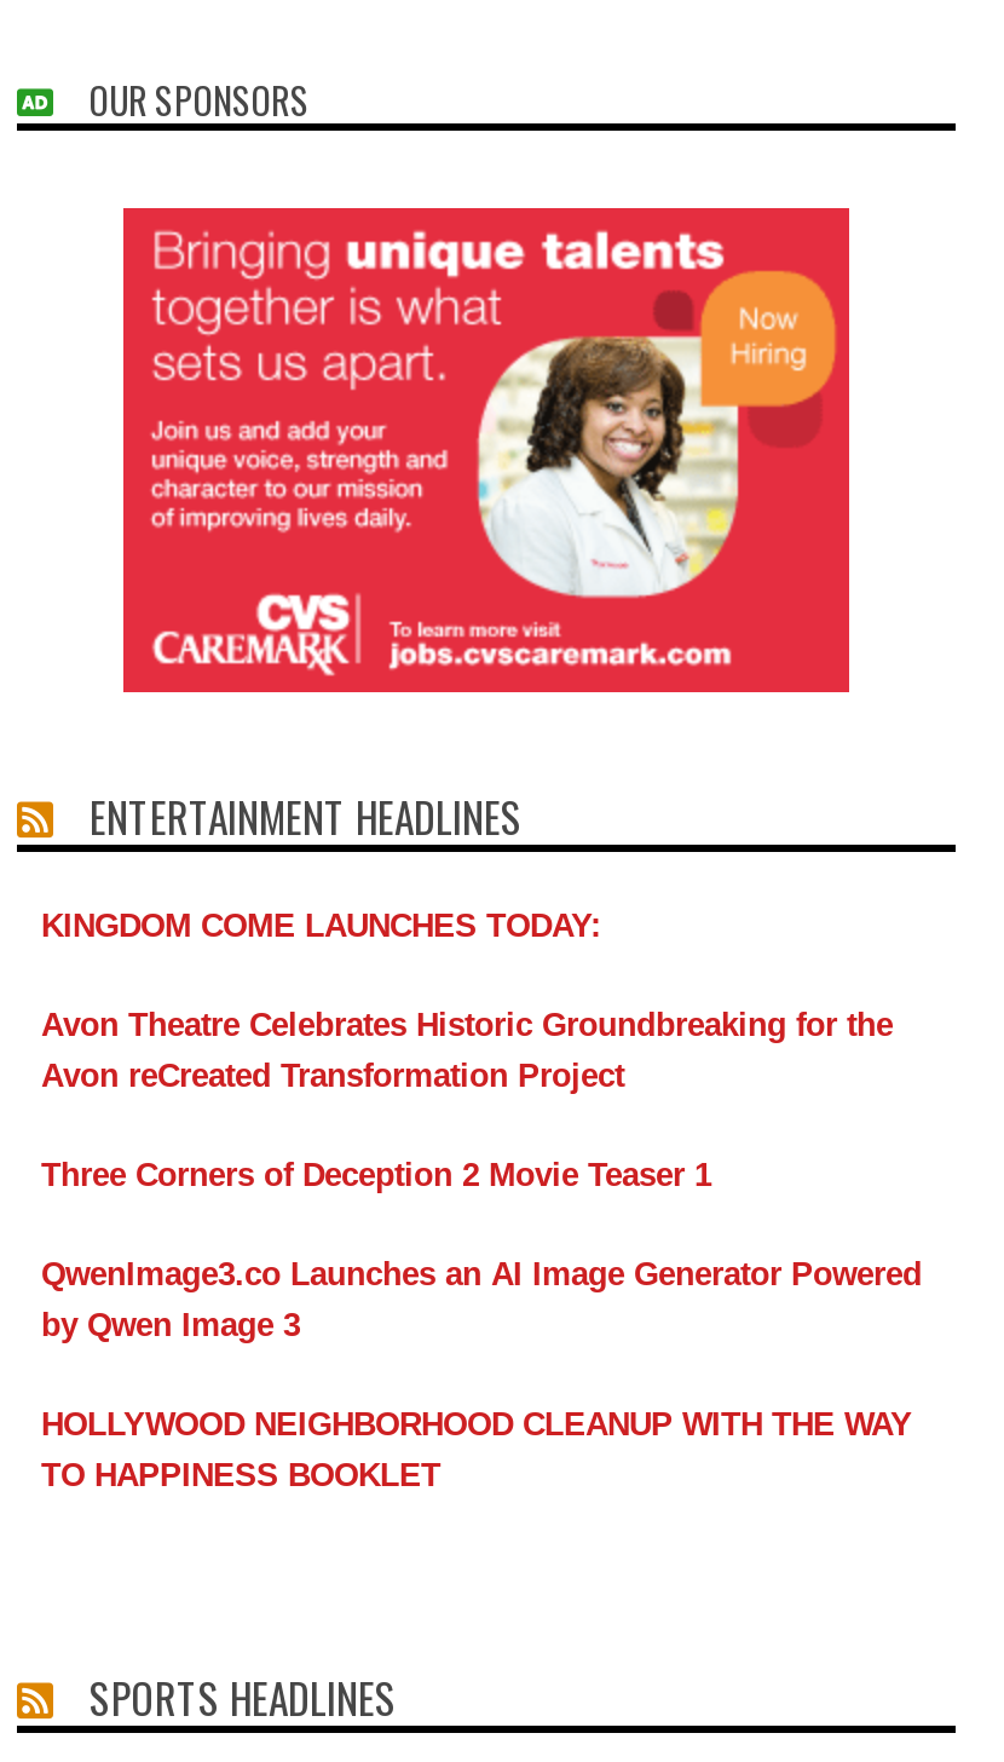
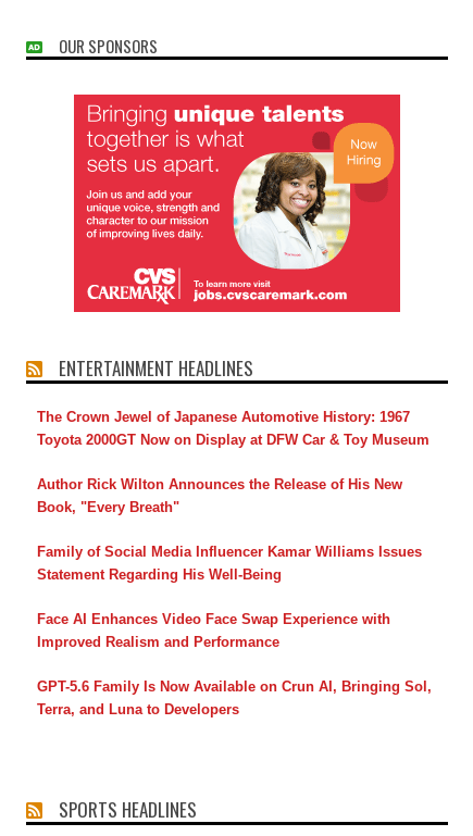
[41,909,600,945] KINGDOM COME LAUNCHES TODAY: -> [37,409,430,448] The Crown Jewel of Japanese Automotive History: 1967 | Toyota 2000GT Now on Display at DFW Car & Toy Museum
[41,1008,893,1095] Avon Theatre Celebrates Historic Groundbreaking for the | Avon reCreated Transformation Project -> [37,477,402,516] Author Rick Wilton Announces the Release of His New | Book, "Every Breath"
[41,1158,711,1194] Three Corners of Deception 2 Movie Teaser 1 -> [37,544,422,583] Family of Social Media Influencer Kamar Williams Issues | Statement Regarding His Well-Being
[41,1257,922,1344] QwenImage3.co Launches an AI Image Generator Powered | by Qwen Image 3 -> [37,612,390,651] Face AI Enhances Video Face Swap Experience with | Improved Realism and Performance
[41,1407,912,1495] HOLLYWOOD NEIGHBORHOOD CLEANUP WITH THE WAY | TO HAPPINESS BOOKLET -> [37,679,432,718] GPT-5.6 Family Is Now Available on Crun AI, Bringing Sol, | Terra, and Luna to Developers

